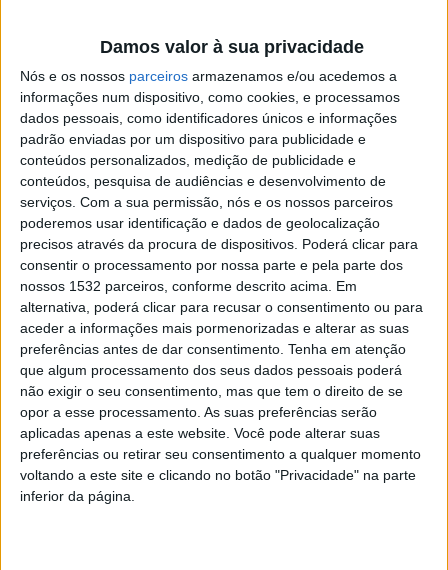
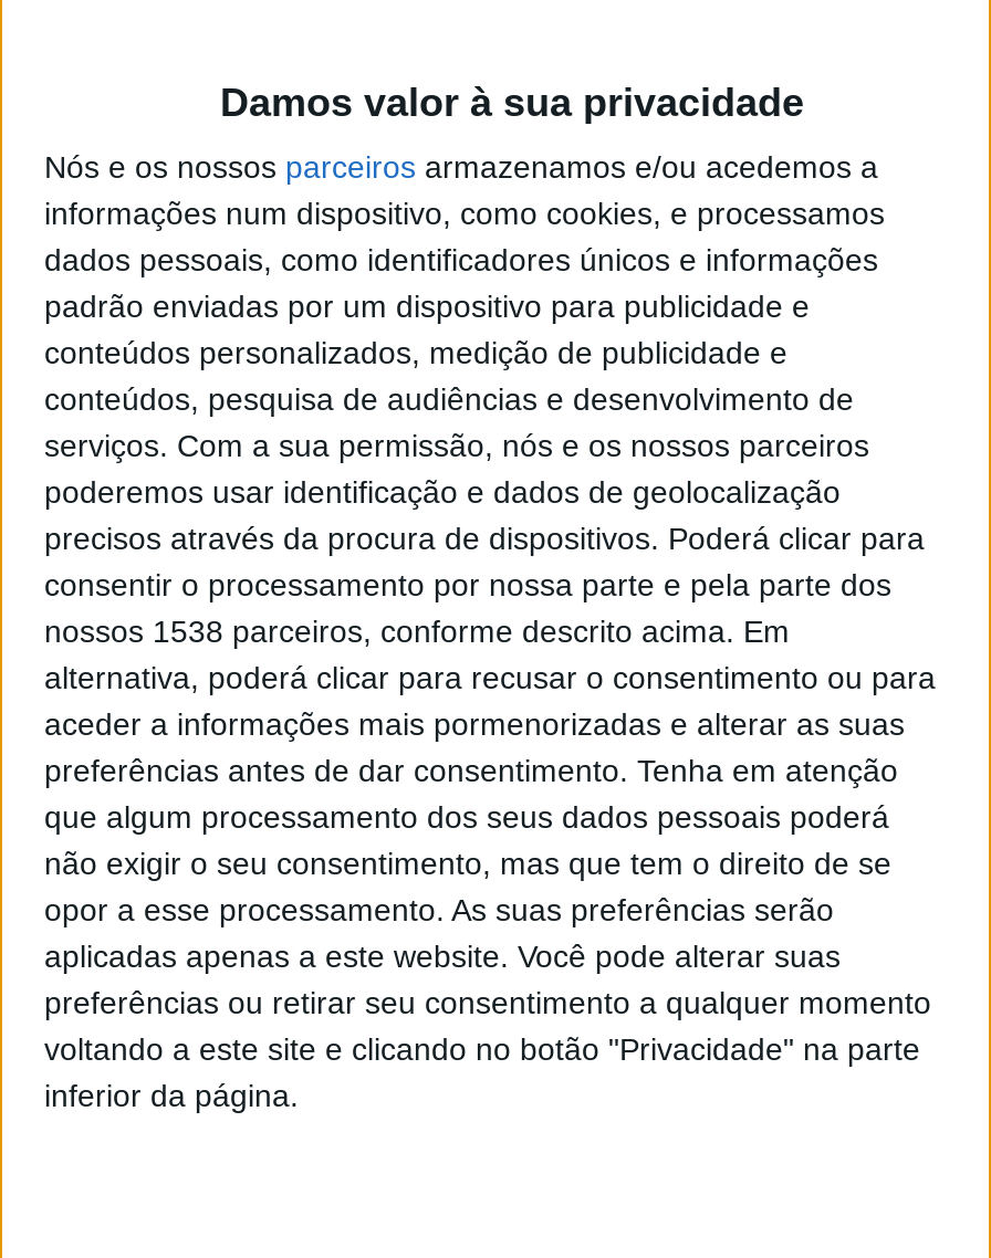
[20,277,357,293] nossos 1532 parceiros, conforme descrito acima. Em -> [44,612,790,648] nossos 1538 parceiros, conforme descrito acima. Em

